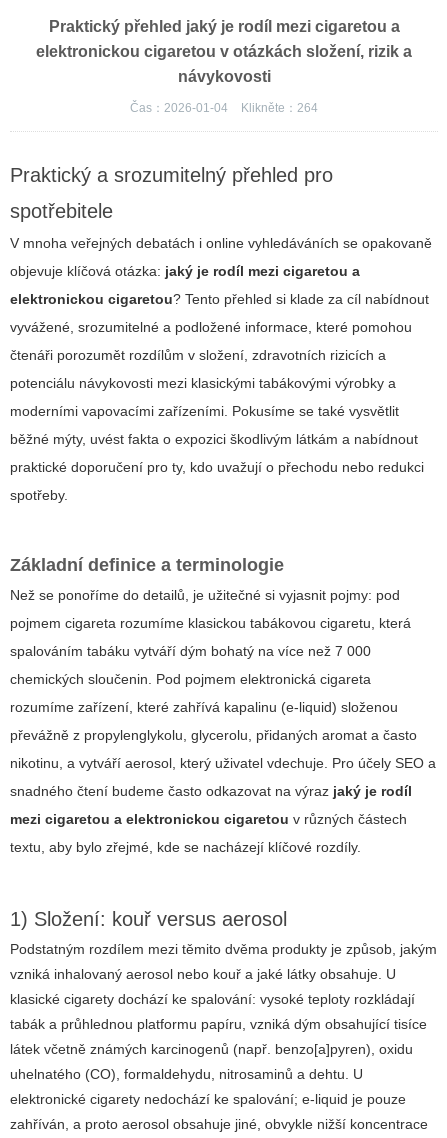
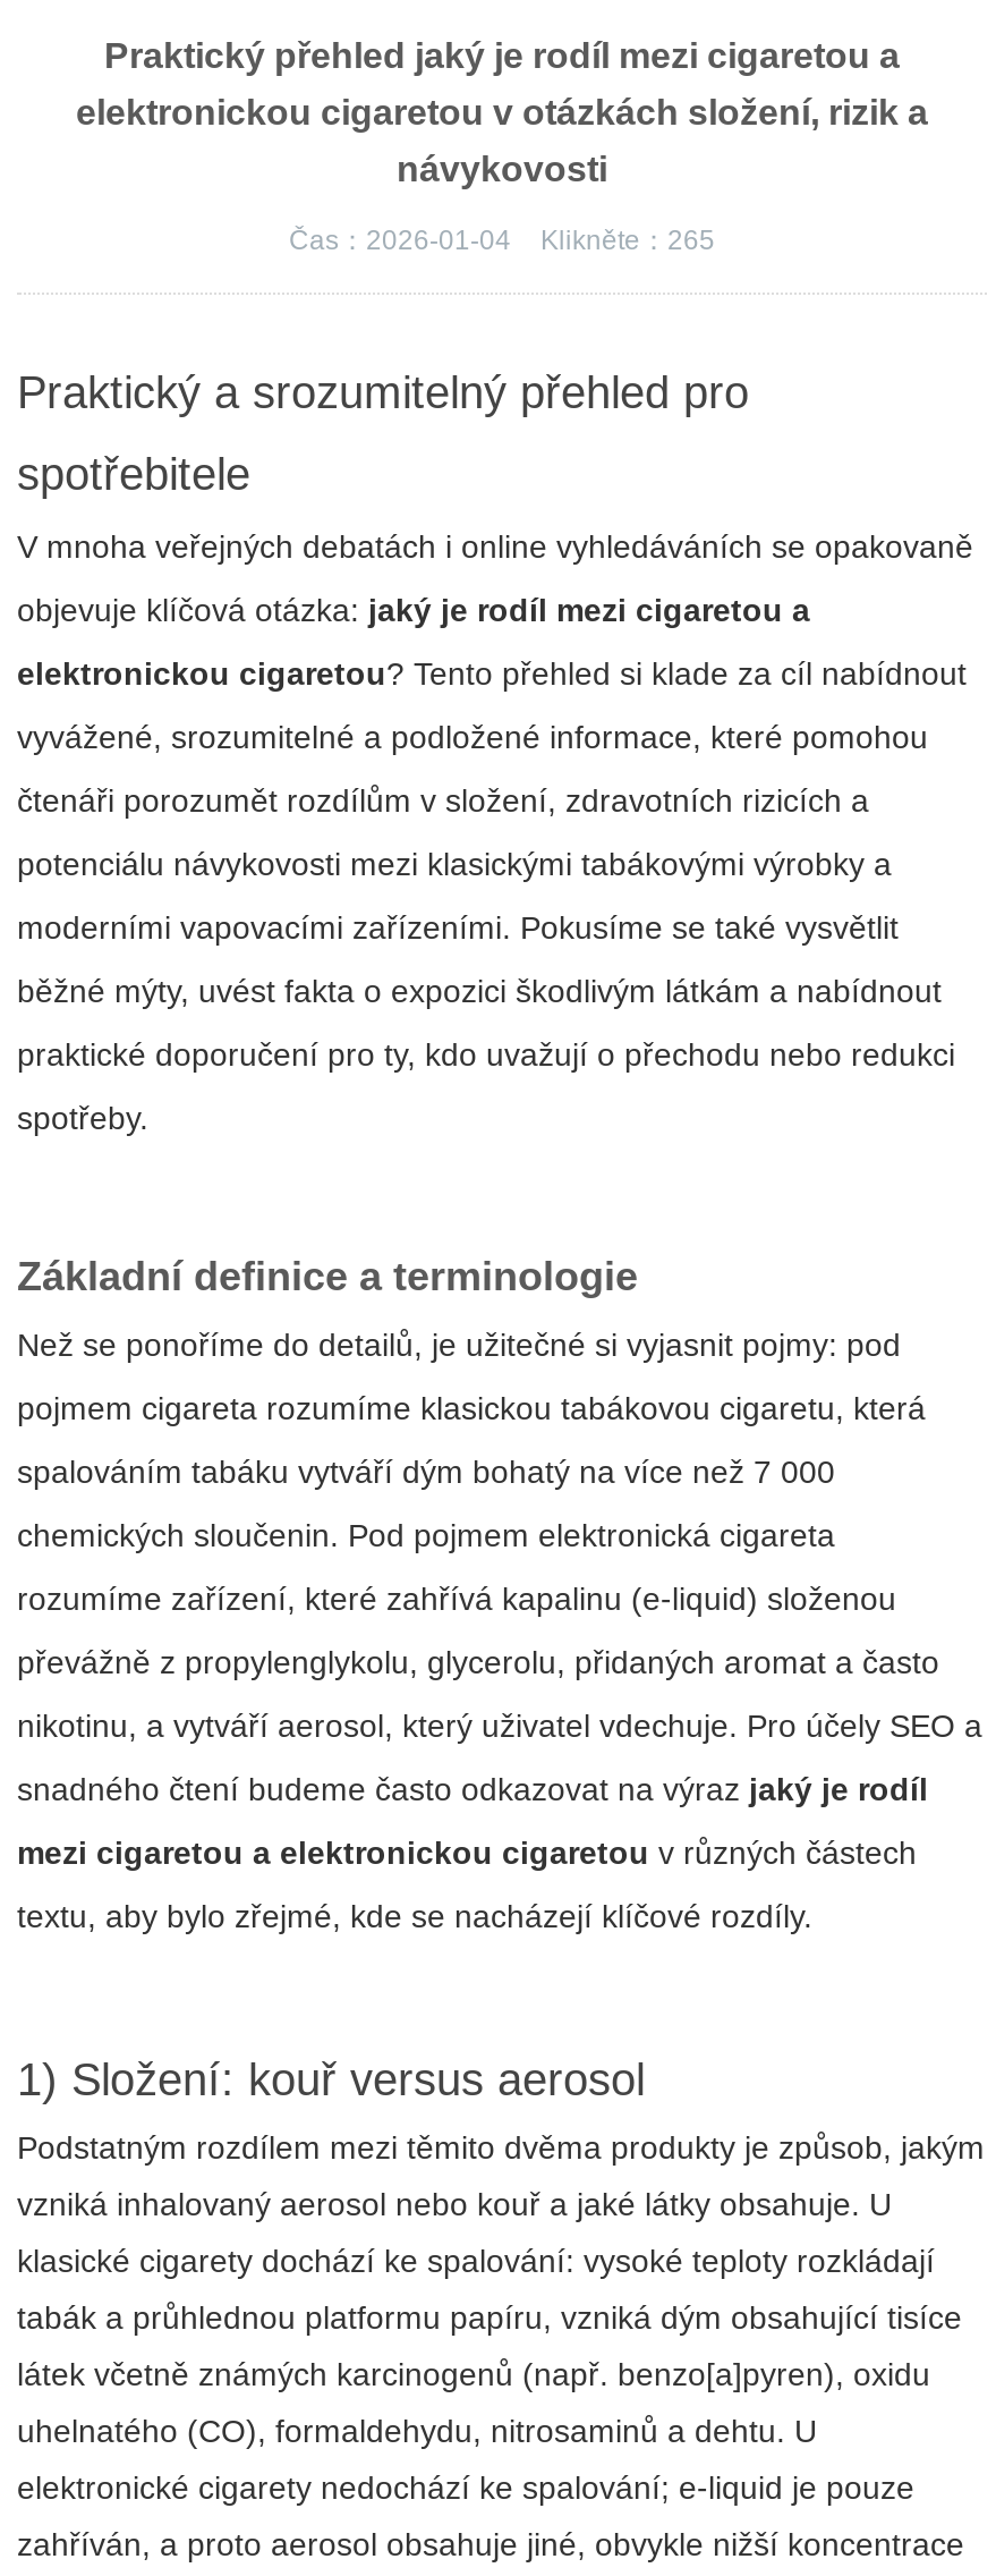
[130,101,318,115] Čas：2026-01-04 Klikněte：264 -> [289,226,715,257] Čas：2026-01-04 Klikněte：265

